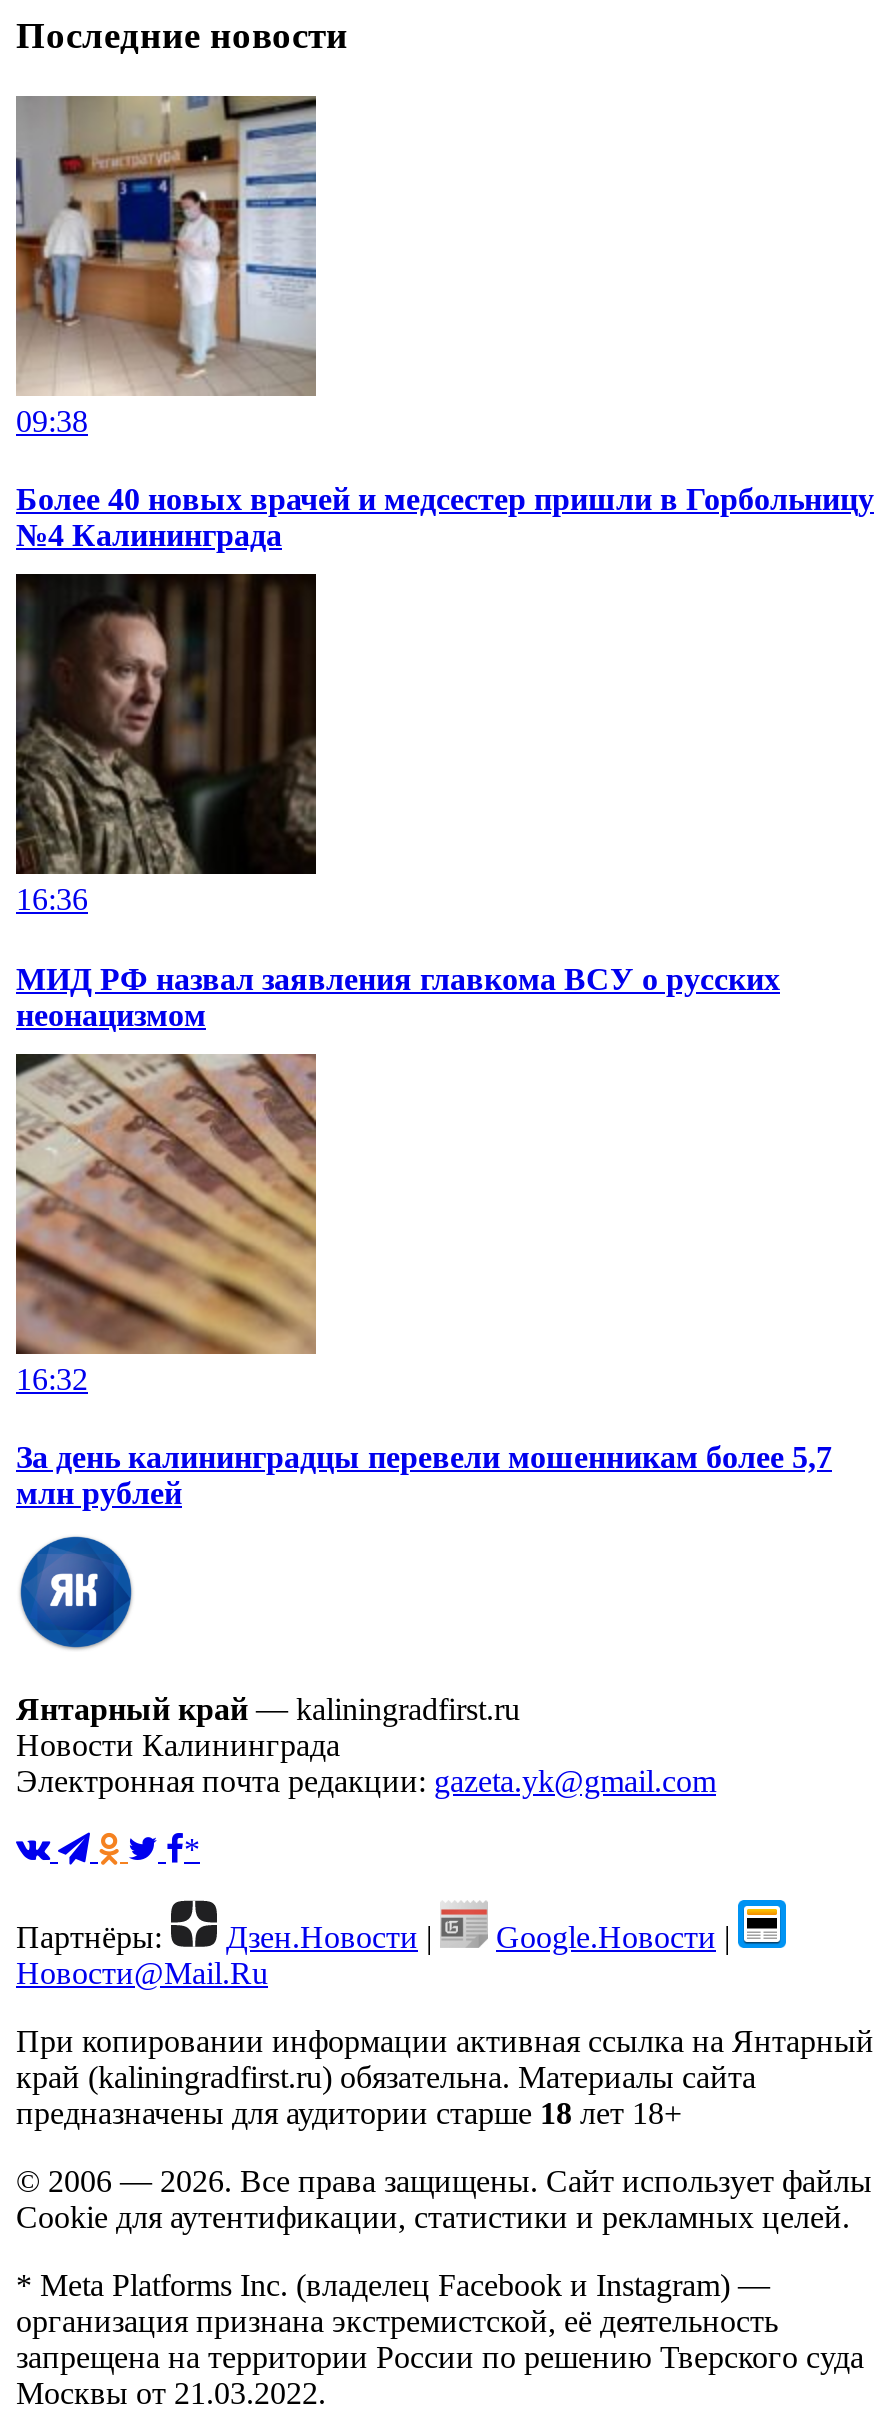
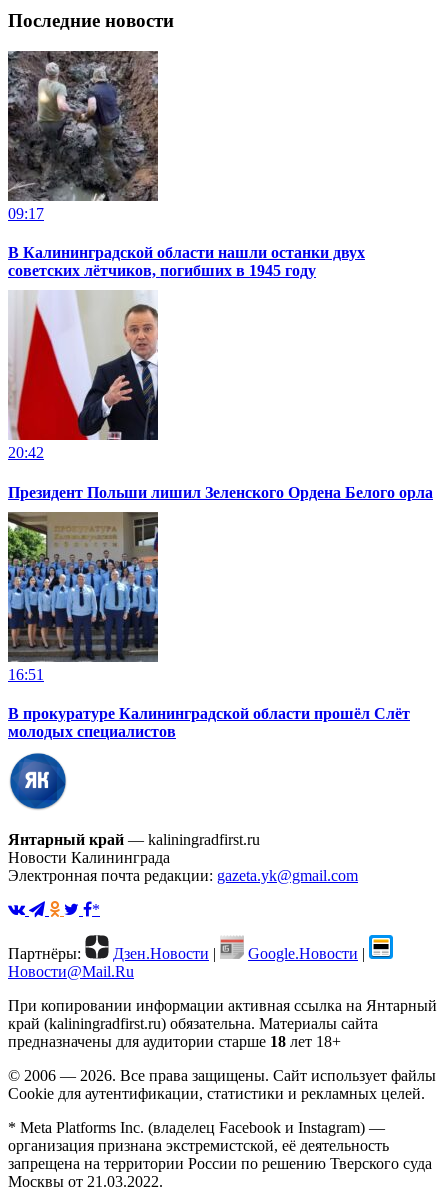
[14,96,316,438] [image] | 09:38 -> [8,51,158,222] [image] | 09:17
[16,483,874,553] Более 40 новых врачей и медсестер пришли в Горбольницу | №4 Калининграда -> [8,244,365,279] В Калининградской области нашли останки двух | советских лётчиков, погибших в 1945 году
[14,604,318,917] [image] | 16:36 -> [8,290,159,461] [image] | 20:42
[16,961,780,1031] МИД РФ назвал заявления главкома ВСУ о русских | неонацизмом -> [8,484,433,501] Президент Польши лишил Зеленского Ордена Белого орла
[14,1054,318,1395] [image] | 16:32 -> [7,512,159,683] [image] | 16:51
[16,1440,832,1510] За день калининградцы перевели мошенникам более 5,7 | млн рублей -> [8,705,410,740] В прокуратуре Калининградской области прошёл Слёт | молодых специалистов

